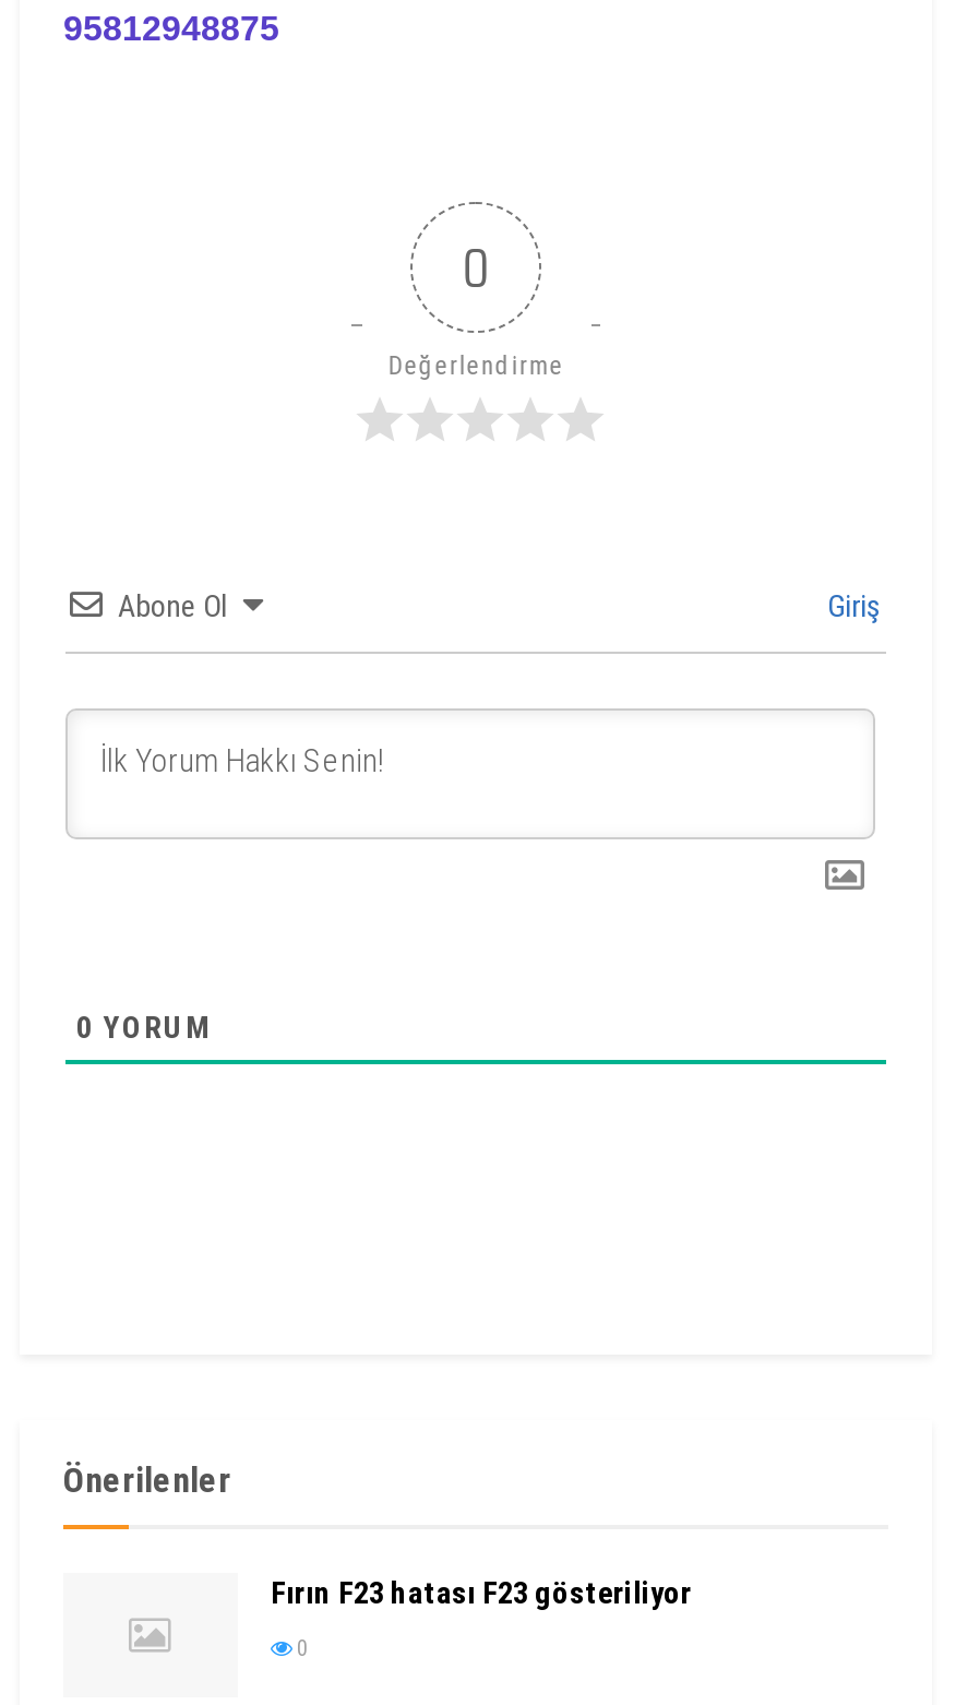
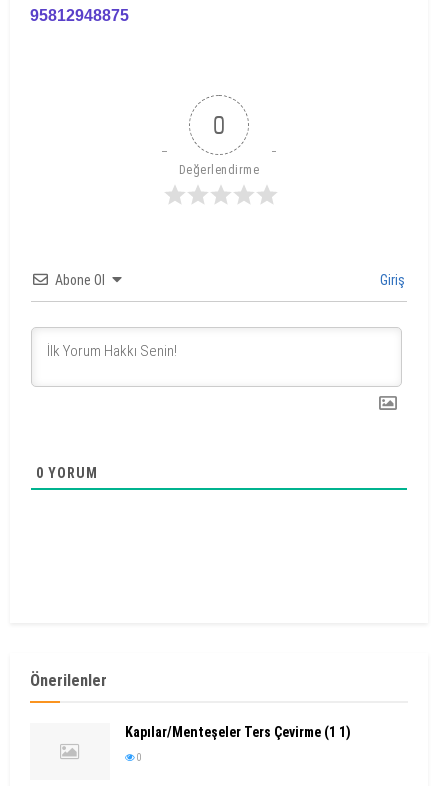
[271,1575,692,1610] Fırın F23 hatası F23 gösteriliyor -> [125,724,351,740] Kapılar/Menteşeler Ters Çevirme (1 1)

